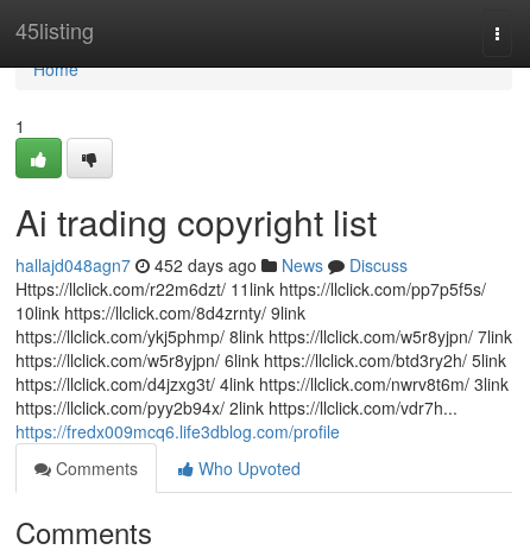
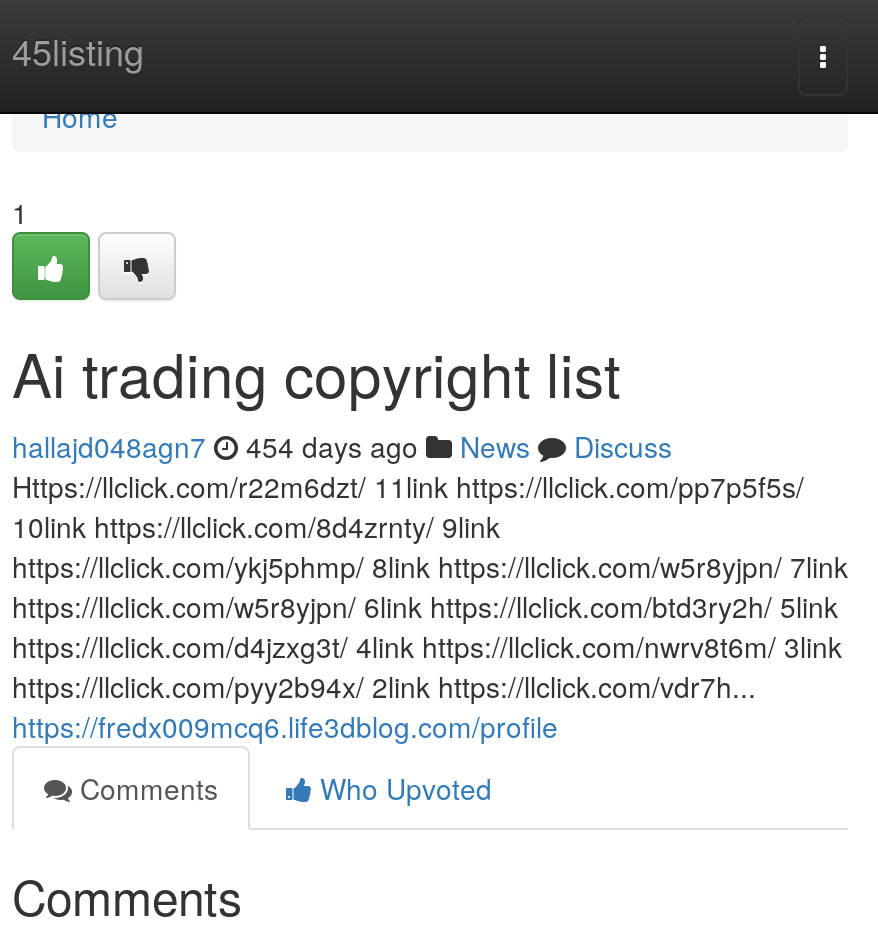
[15,253,408,277] hallajd048agn7 452 days ago News Discuss -> [12,426,672,466] hallajd048agn7 454 days ago News Discuss

